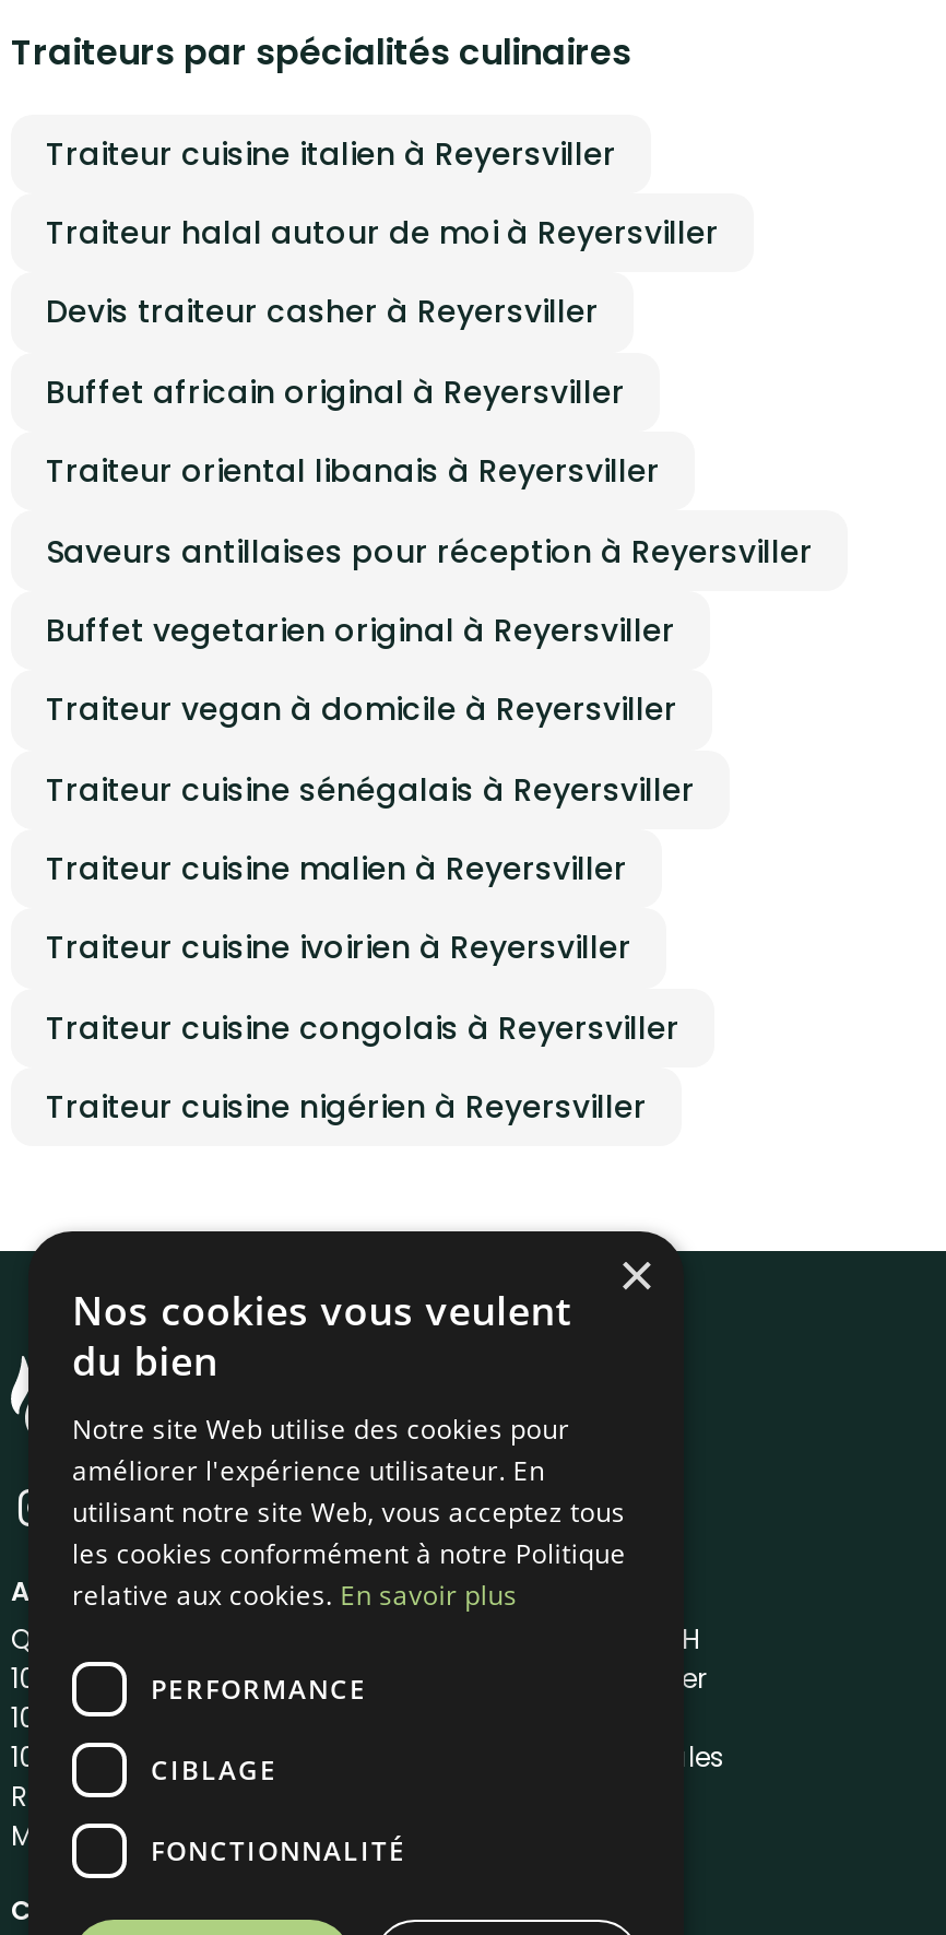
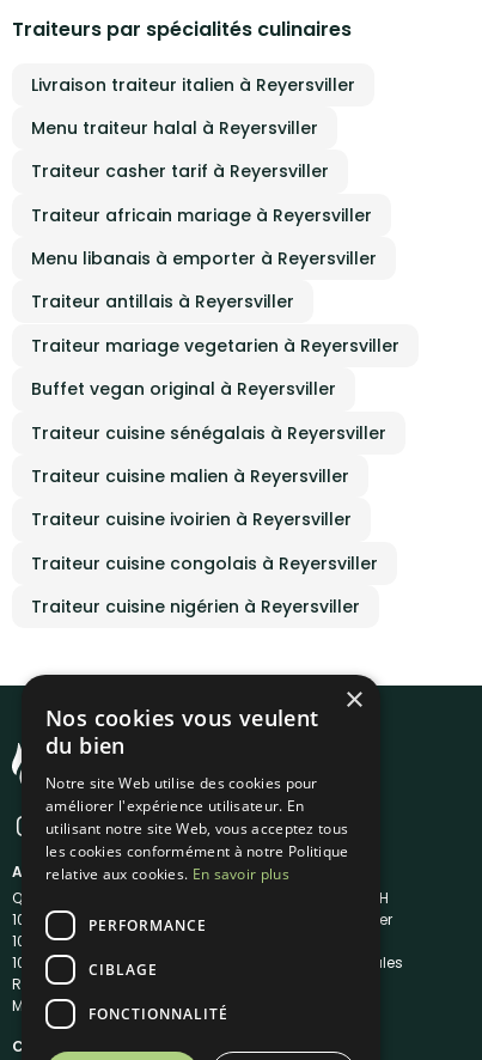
[46,132,616,175] Traiteur cuisine italien à Reyersviller -> [31,73,355,97] Livraison traiteur italien à Reyersviller
[46,211,719,255] Traiteur halal autour de moi à Reyersviller -> [31,116,318,140] Menu traiteur halal à Reyersviller
[46,291,599,334] Devis traiteur casher à Reyersviller -> [31,160,329,184] Traiteur casher tarif à Reyersviller
[46,370,625,414] Buffet africain original à Reyersviller -> [31,203,372,227] Traiteur africain mariage à Reyersviller
[46,449,660,493] Traiteur oriental libanais à Reyersviller -> [31,247,377,271] Menu libanais à emporter à Reyersviller
[46,529,813,573] Saveurs antillaises pour réception à Reyersviller -> [31,290,294,314] Traiteur antillais à Reyersviller
[46,609,675,652] Buffet vegetarien original à Reyersviller -> [31,334,399,358] Traiteur mariage vegetarien à Reyersviller
[46,688,677,732] Traiteur vegan à domicile à Reyersviller -> [31,377,336,401] Buffet vegan original à Reyersviller

